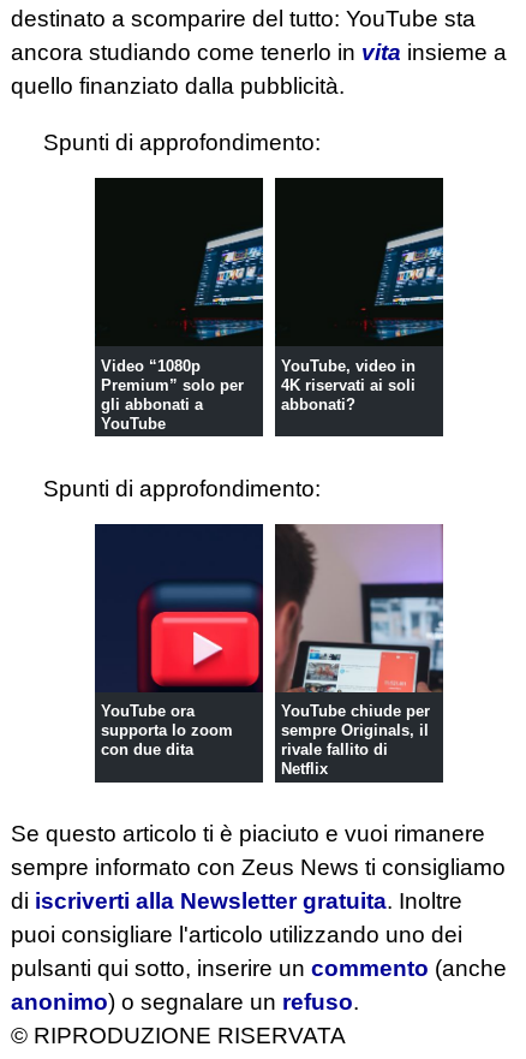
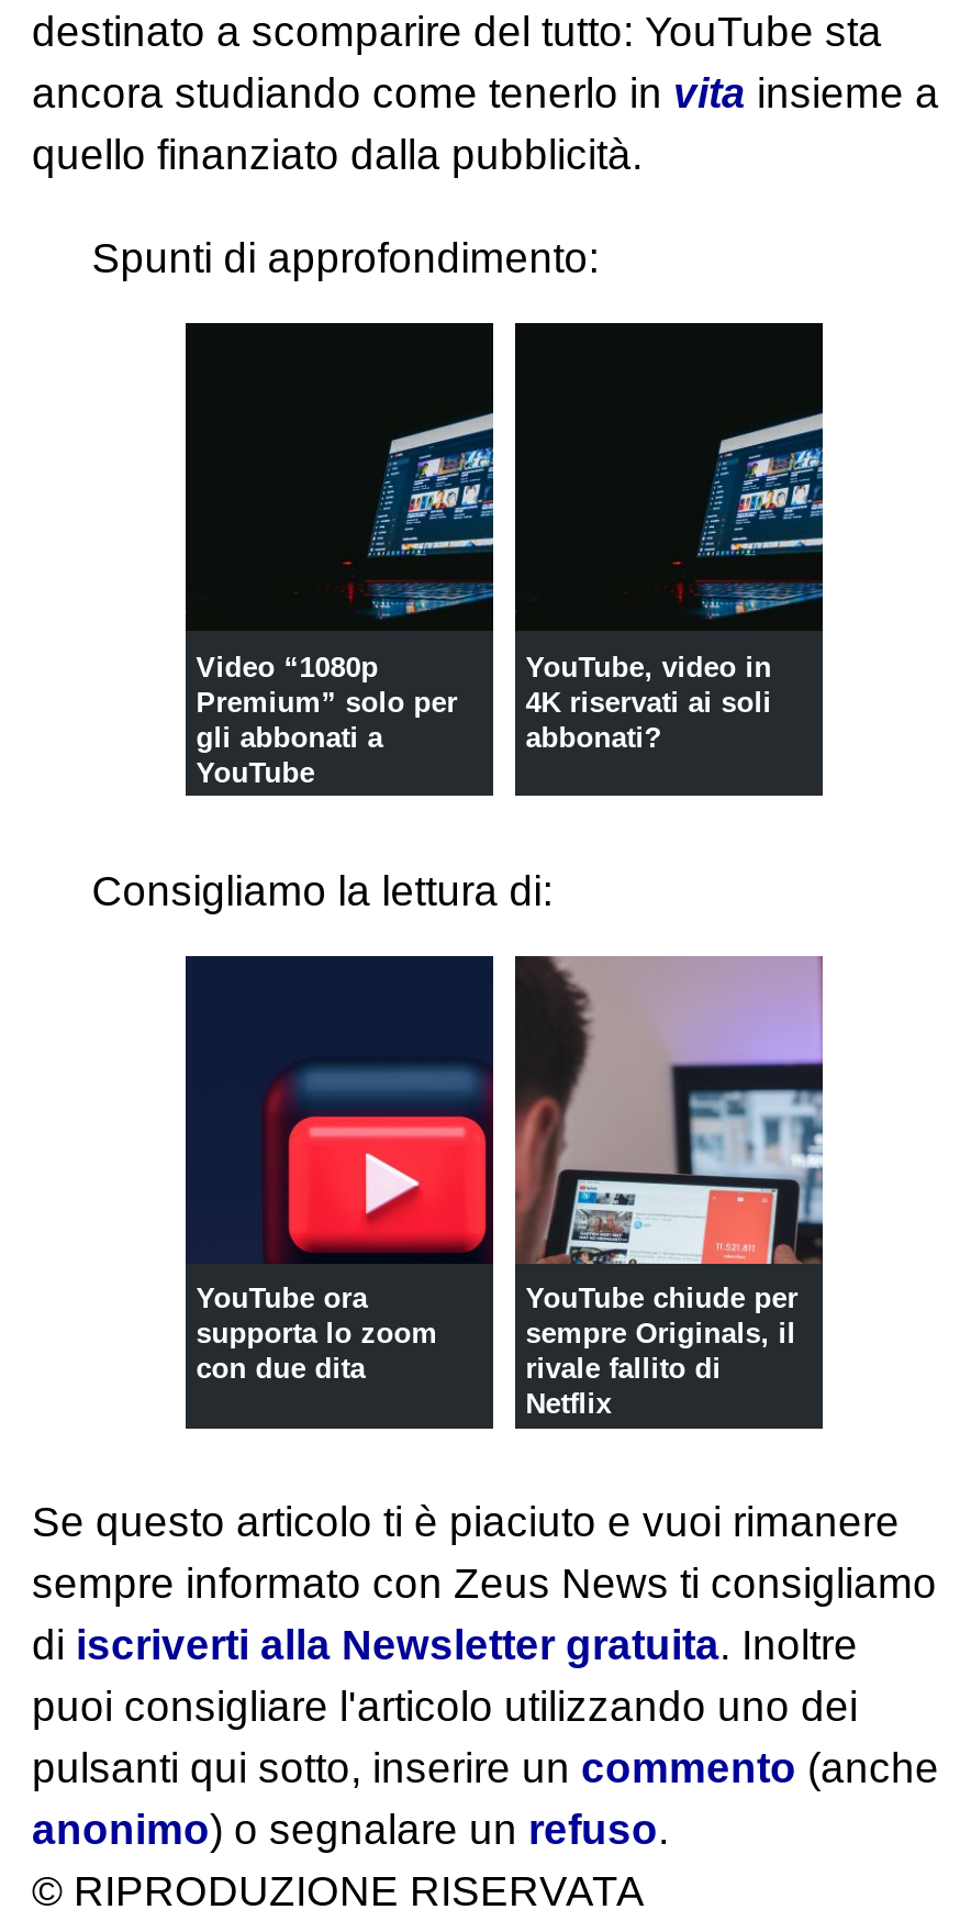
[43,476,321,501] Spunti di approfondimento: -> [92,867,553,913] Consigliamo la lettura di:

